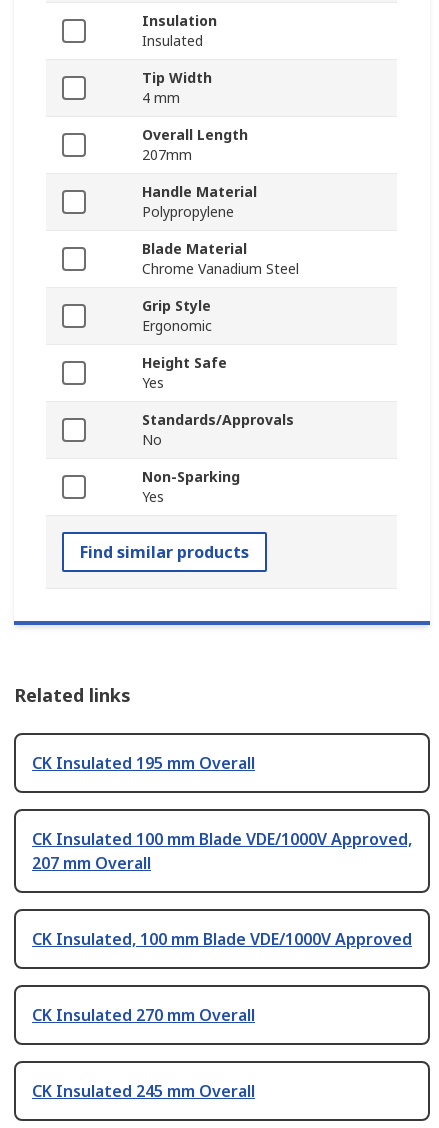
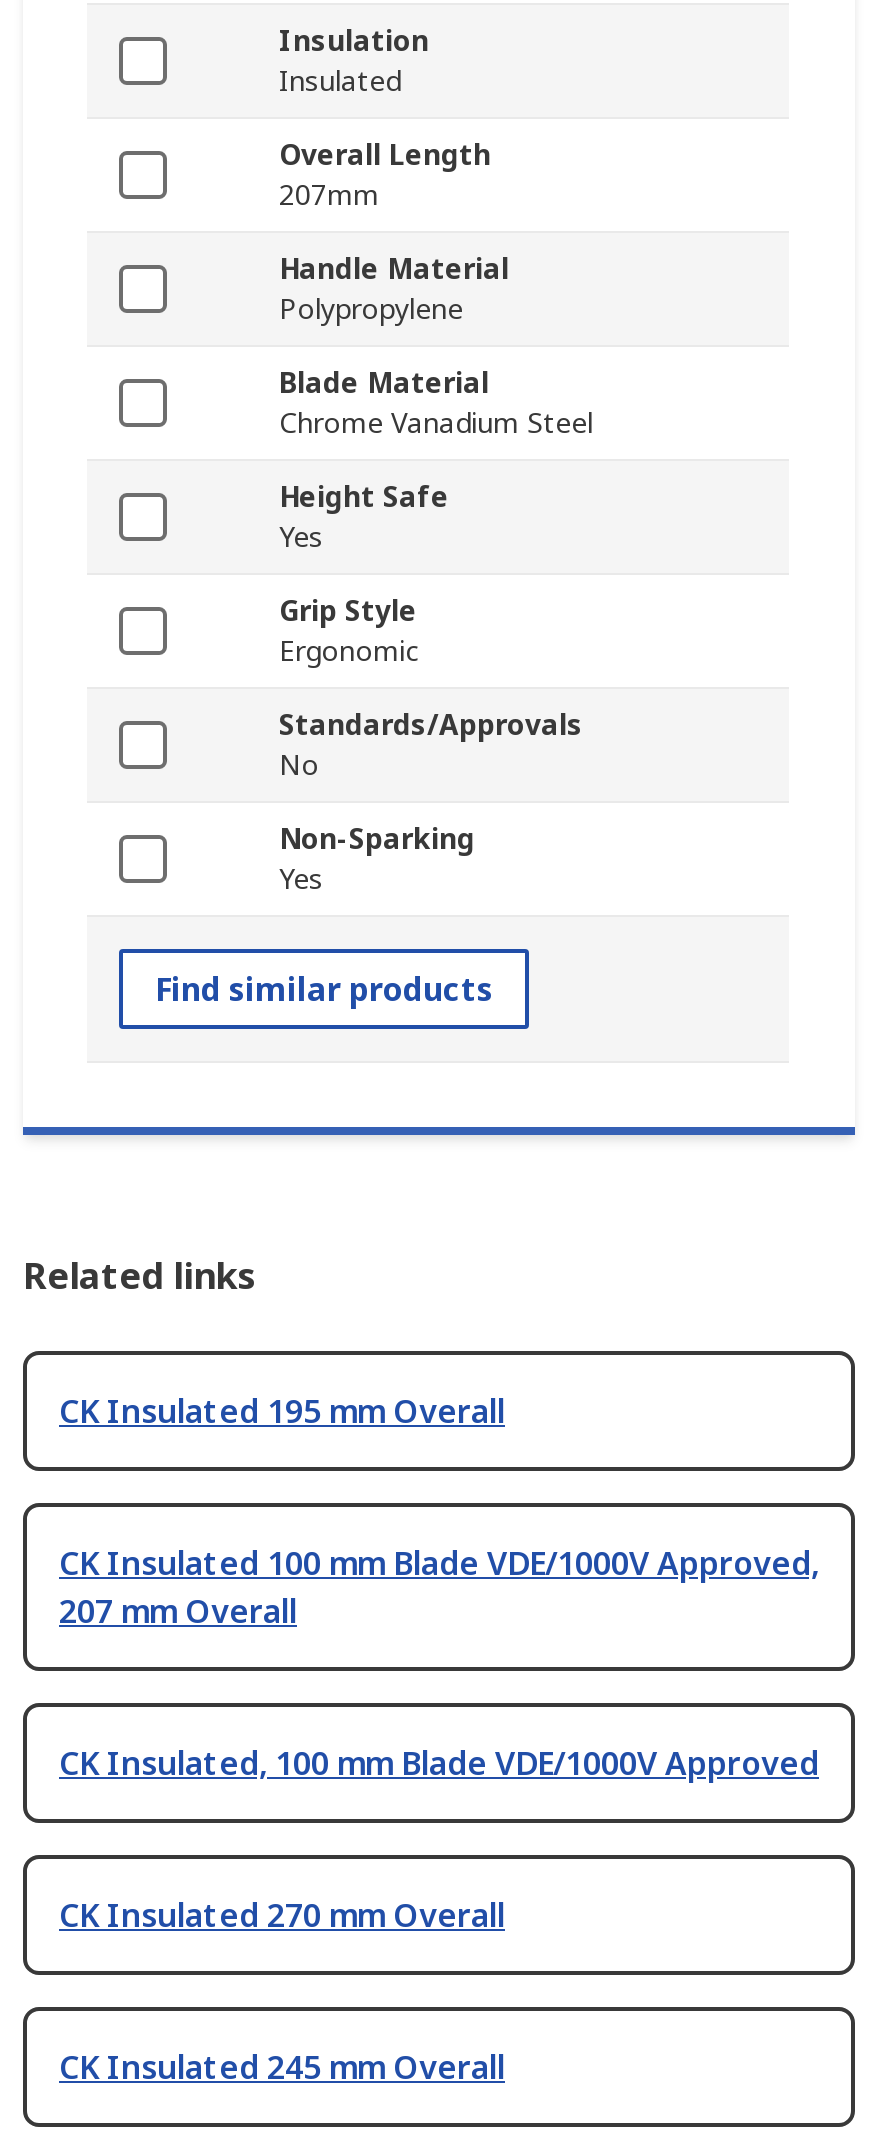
[142,68,212,107] Tip Width | 4 mm -> none
none -> [279,478,449,556] Height Safe | Yes
[142,353,227,392] Height Safe | Yes -> none

